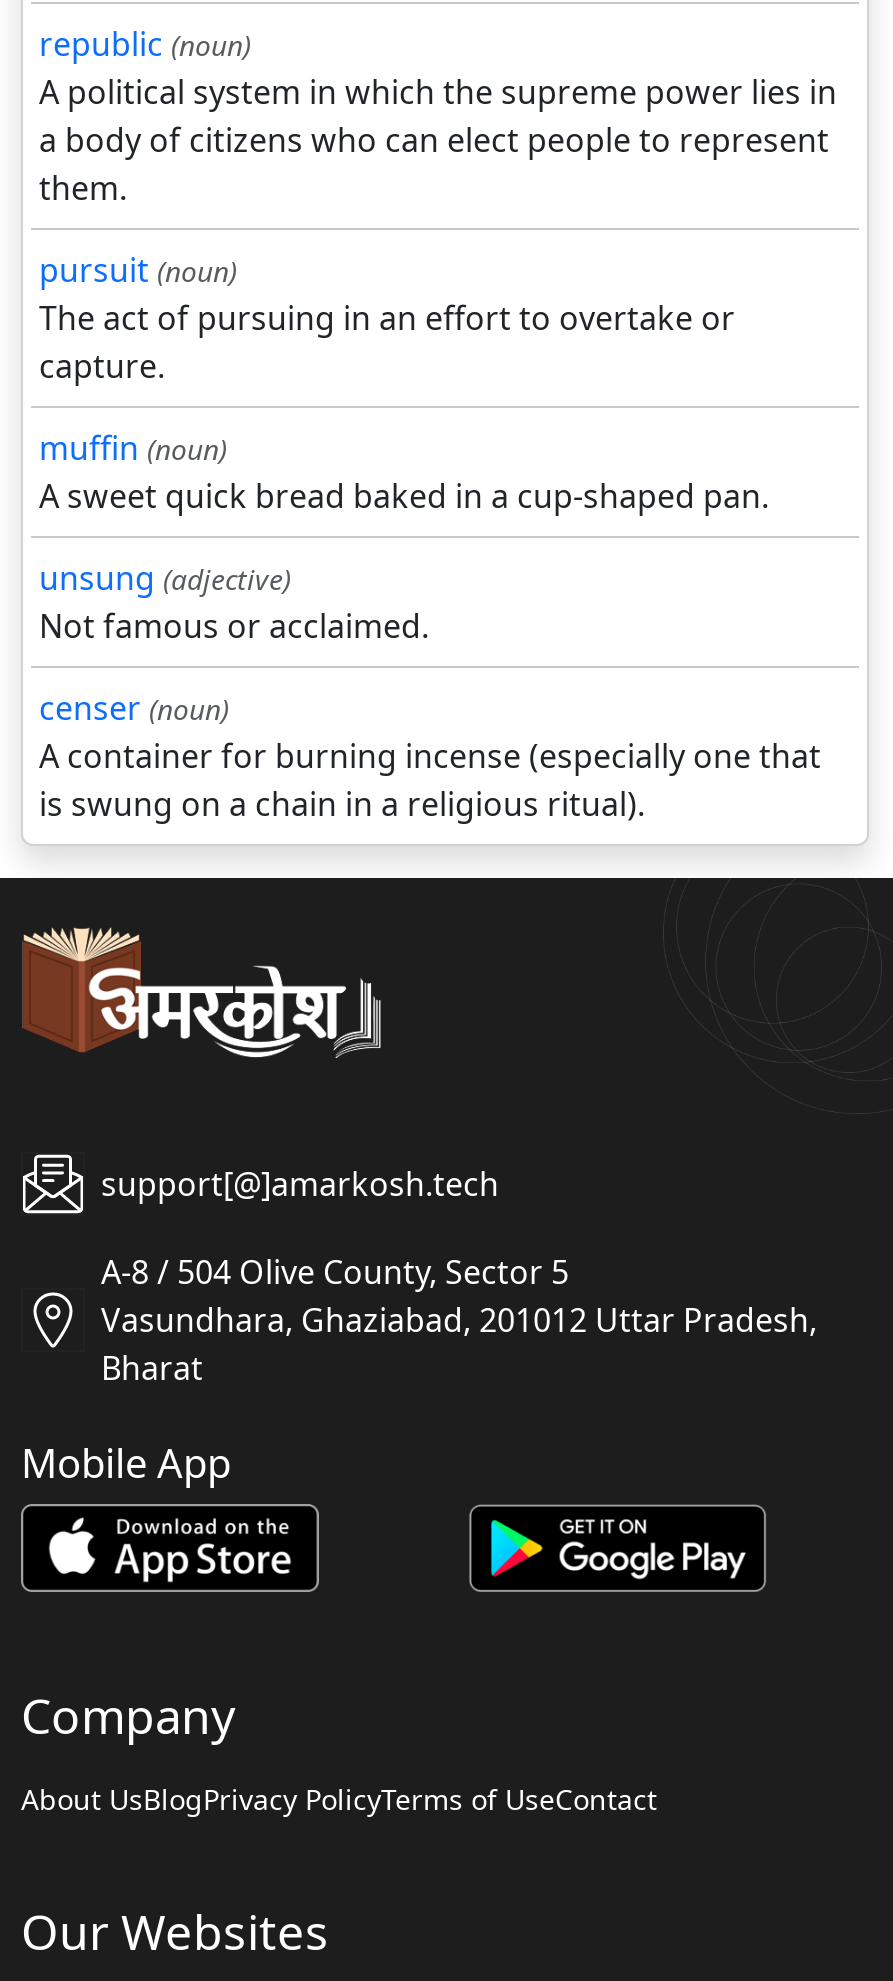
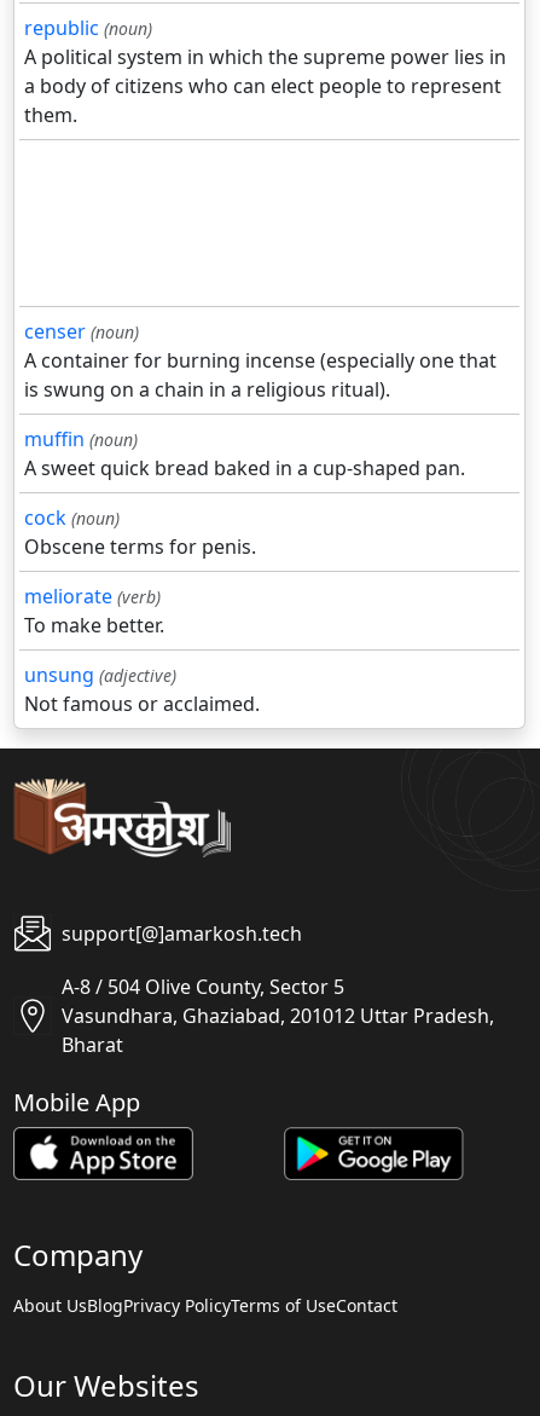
[39,248,735,388] pursuit (noun) | The act of pursuing in an effort to overtake or | capture. -> none
moved [39,426,769,518] -> [24,426,465,482]: muffin (noun) | A sweet quick bread baked in a cup-shaped pan.
moved [39,556,429,648] -> [24,662,260,717]: unsung (adjective) | Not famous or acclaimed.
moved [39,686,821,826] -> [24,318,497,403]: censer (noun) | A container for burning incense (especially one that | is swung on a chain in a religious ritual).
none -> [24,504,256,639] cock (noun) | Obscene terms for penis. | meliorate (verb) | To make better.

